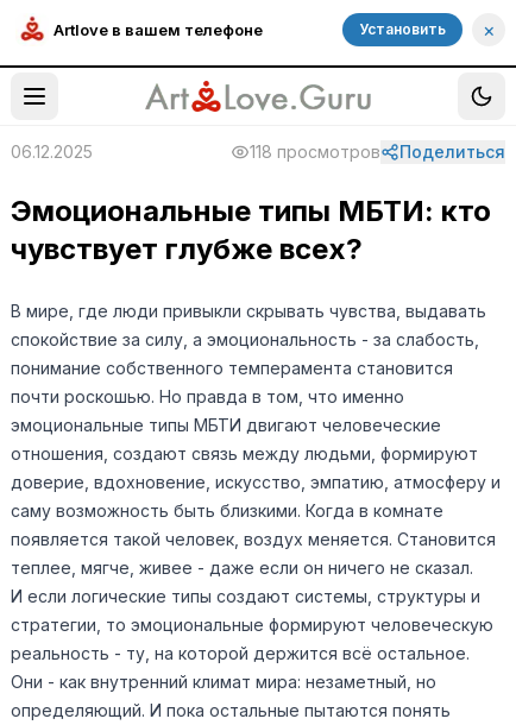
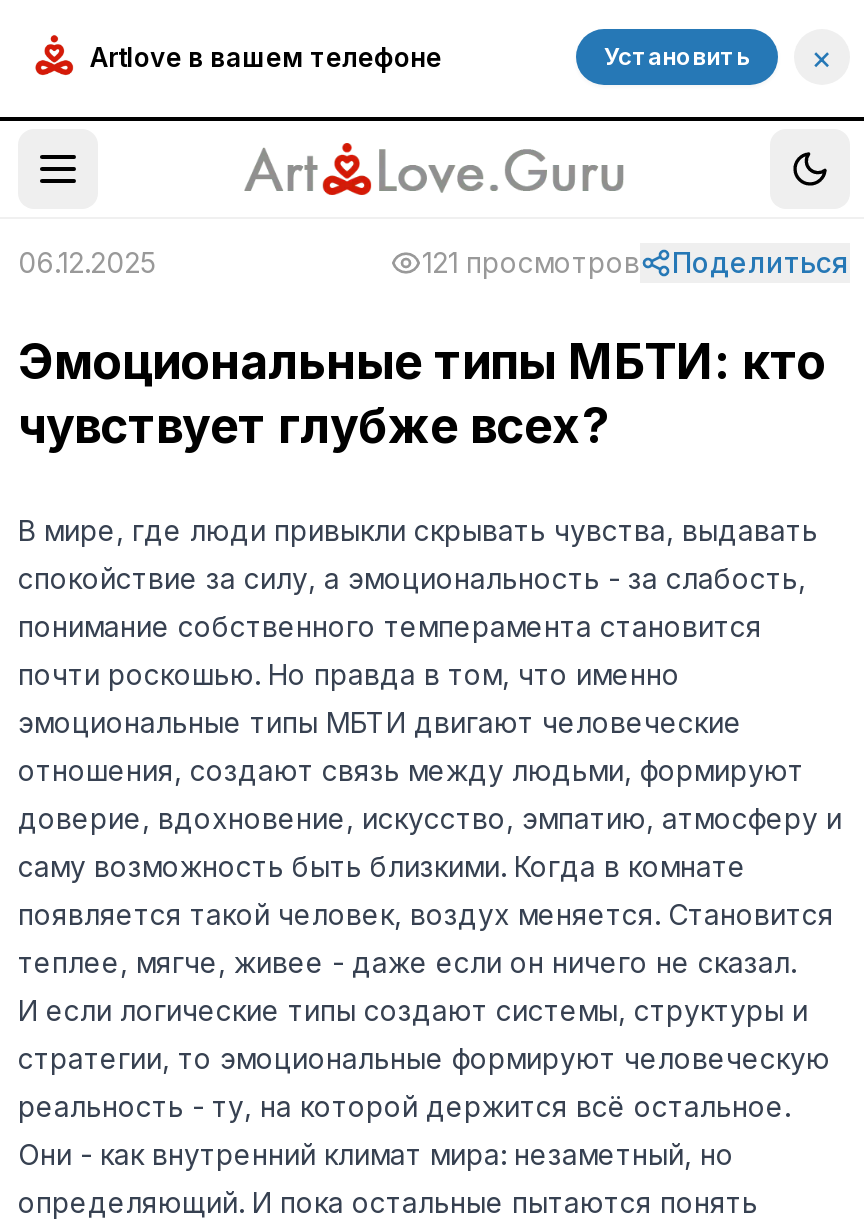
[250,141,505,162] 118 просмотров Поделиться -> [422,245,850,279] 121 просмотров Поделиться

